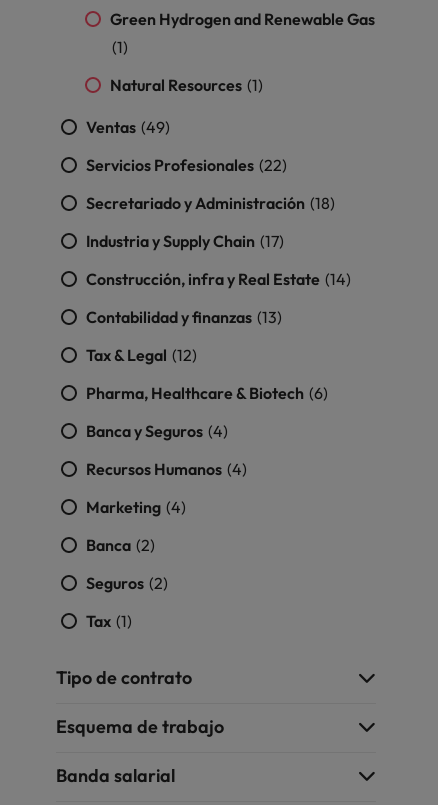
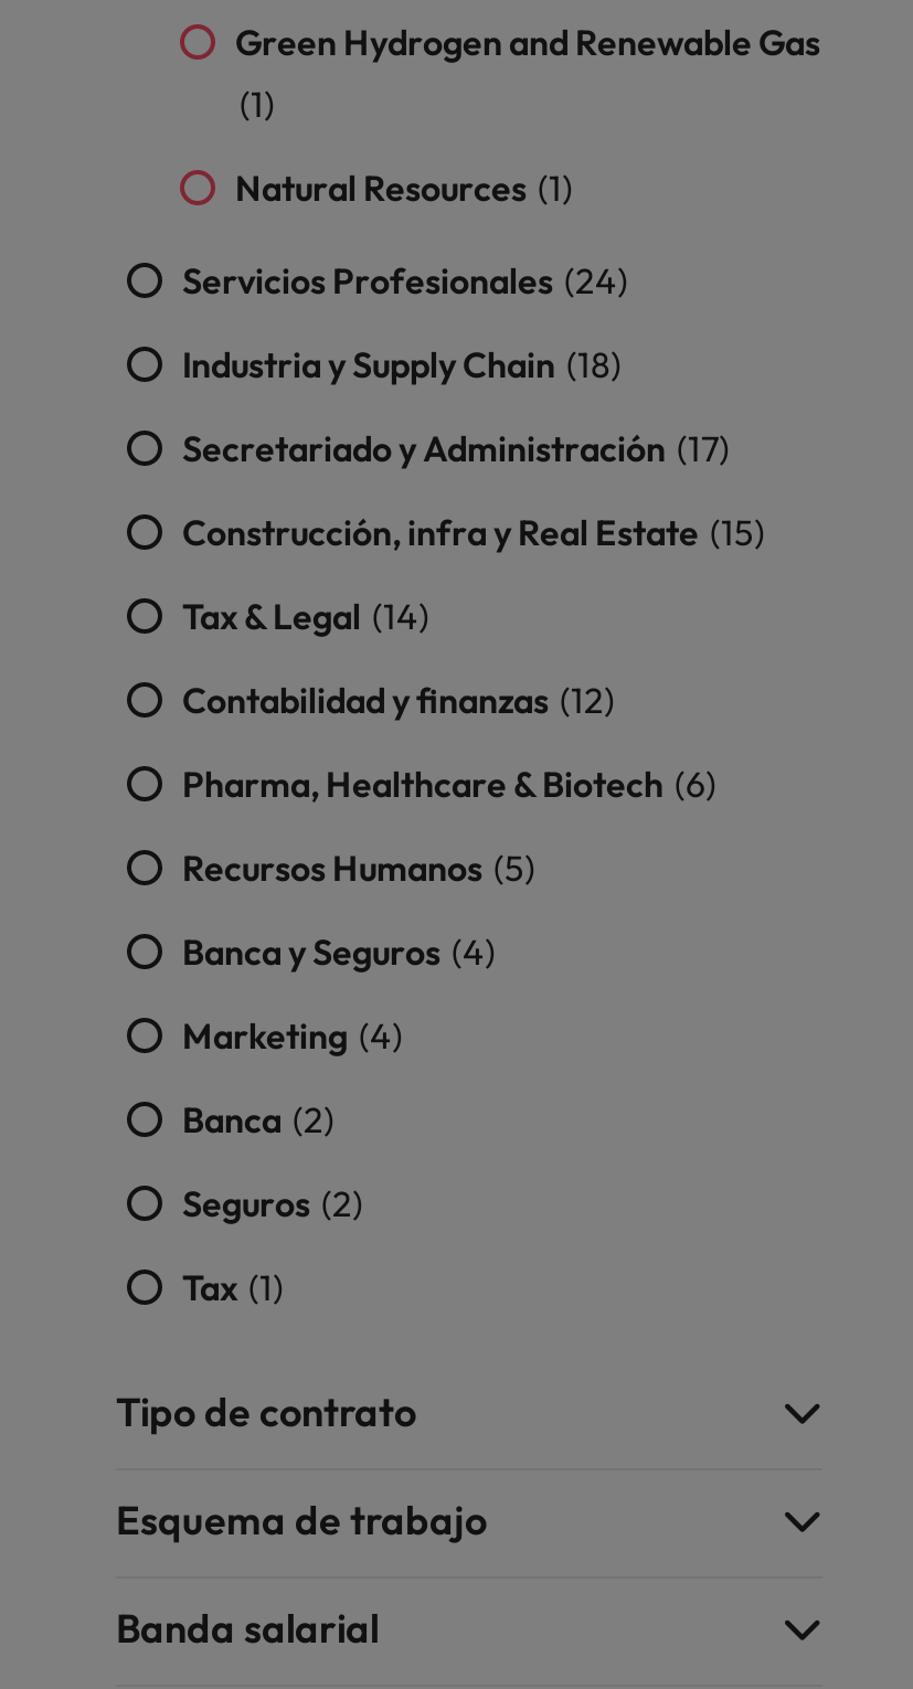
[86,117,351,365] Ventas (49) | Servicios Profesionales (22) | Secretariado y Administración (18) | Industria y Supply Chain (17) | Construcción, infra y Real Estate (14) | Contabilidad y finanzas (13) | Tax & Legal (12) -> [182,258,765,722] Servicios Profesionales (24) | Industria y Supply Chain (18) | Secretariado y Administración (17) | Construcción, infra y Real Estate (15) | Tax & Legal (14) | Contabilidad y finanzas (12)
none -> [182,846,535,890] Recursos Humanos (5)
[86,459,247,479] Recursos Humanos (4) -> none

